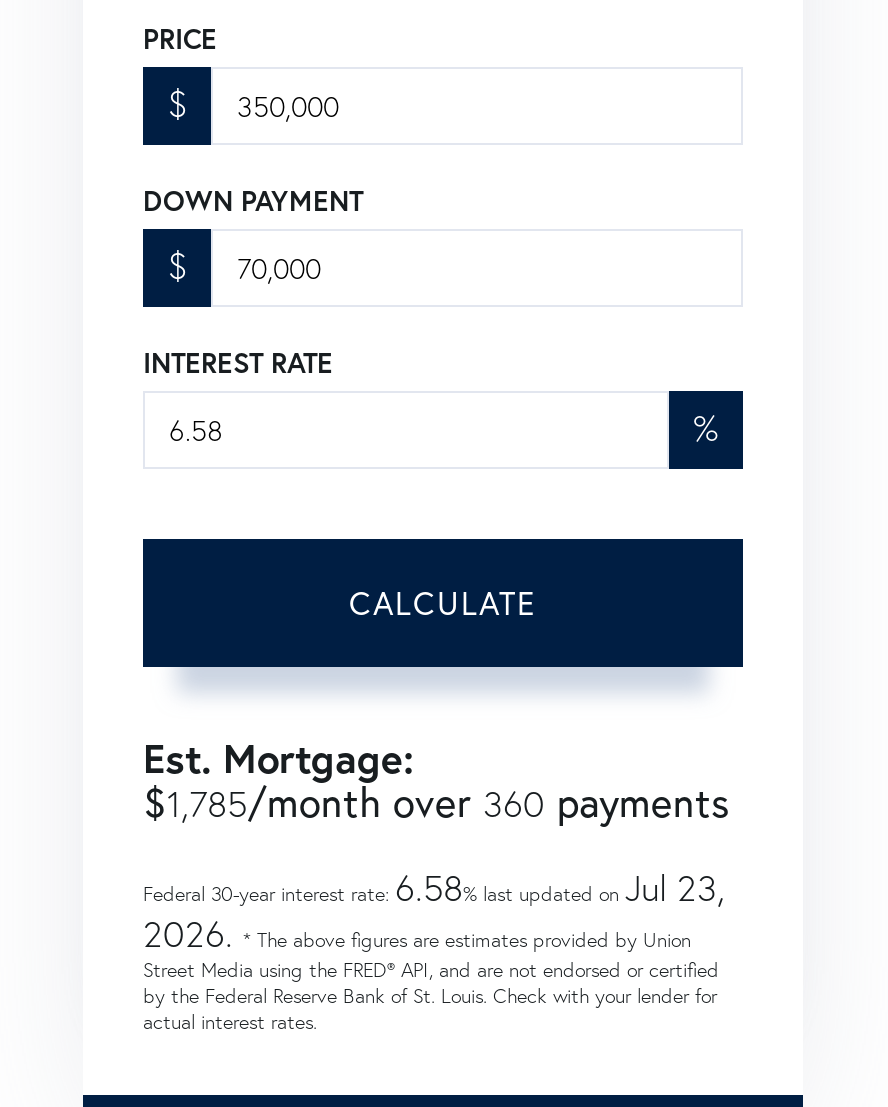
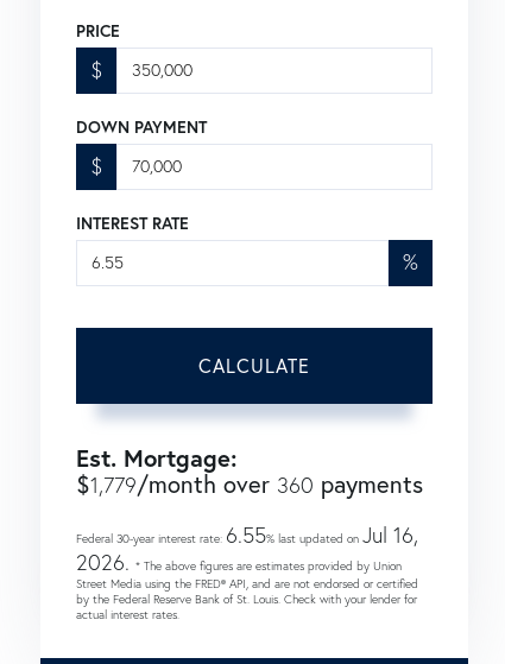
[143,775,729,829] $1,785/month over 360 payments -> [76,469,423,498] $1,779/month over 360 payments
[143,865,725,911] Federal 30-year interest rate: 6.58% last updated on Jul 23, -> [76,521,418,548] Federal 30-year interest rate: 6.55% last updated on Jul 16,

